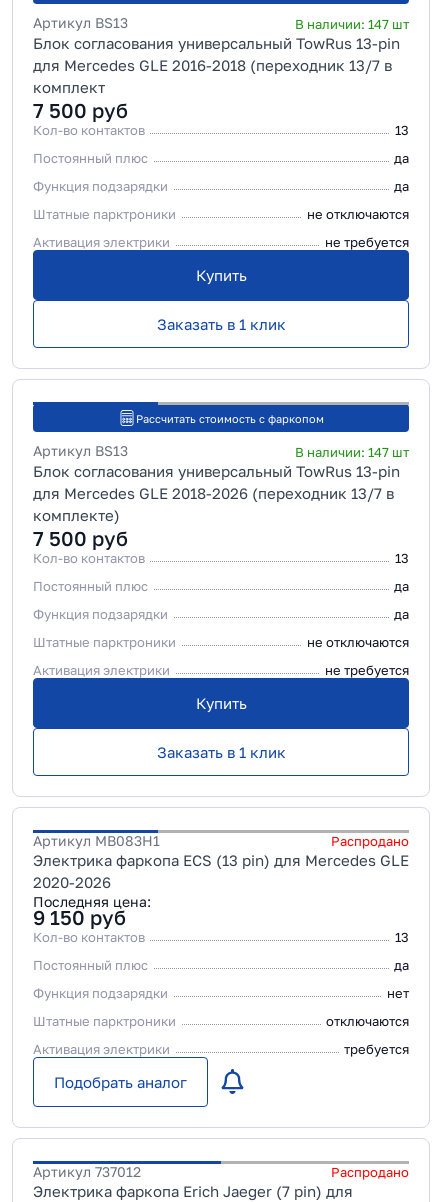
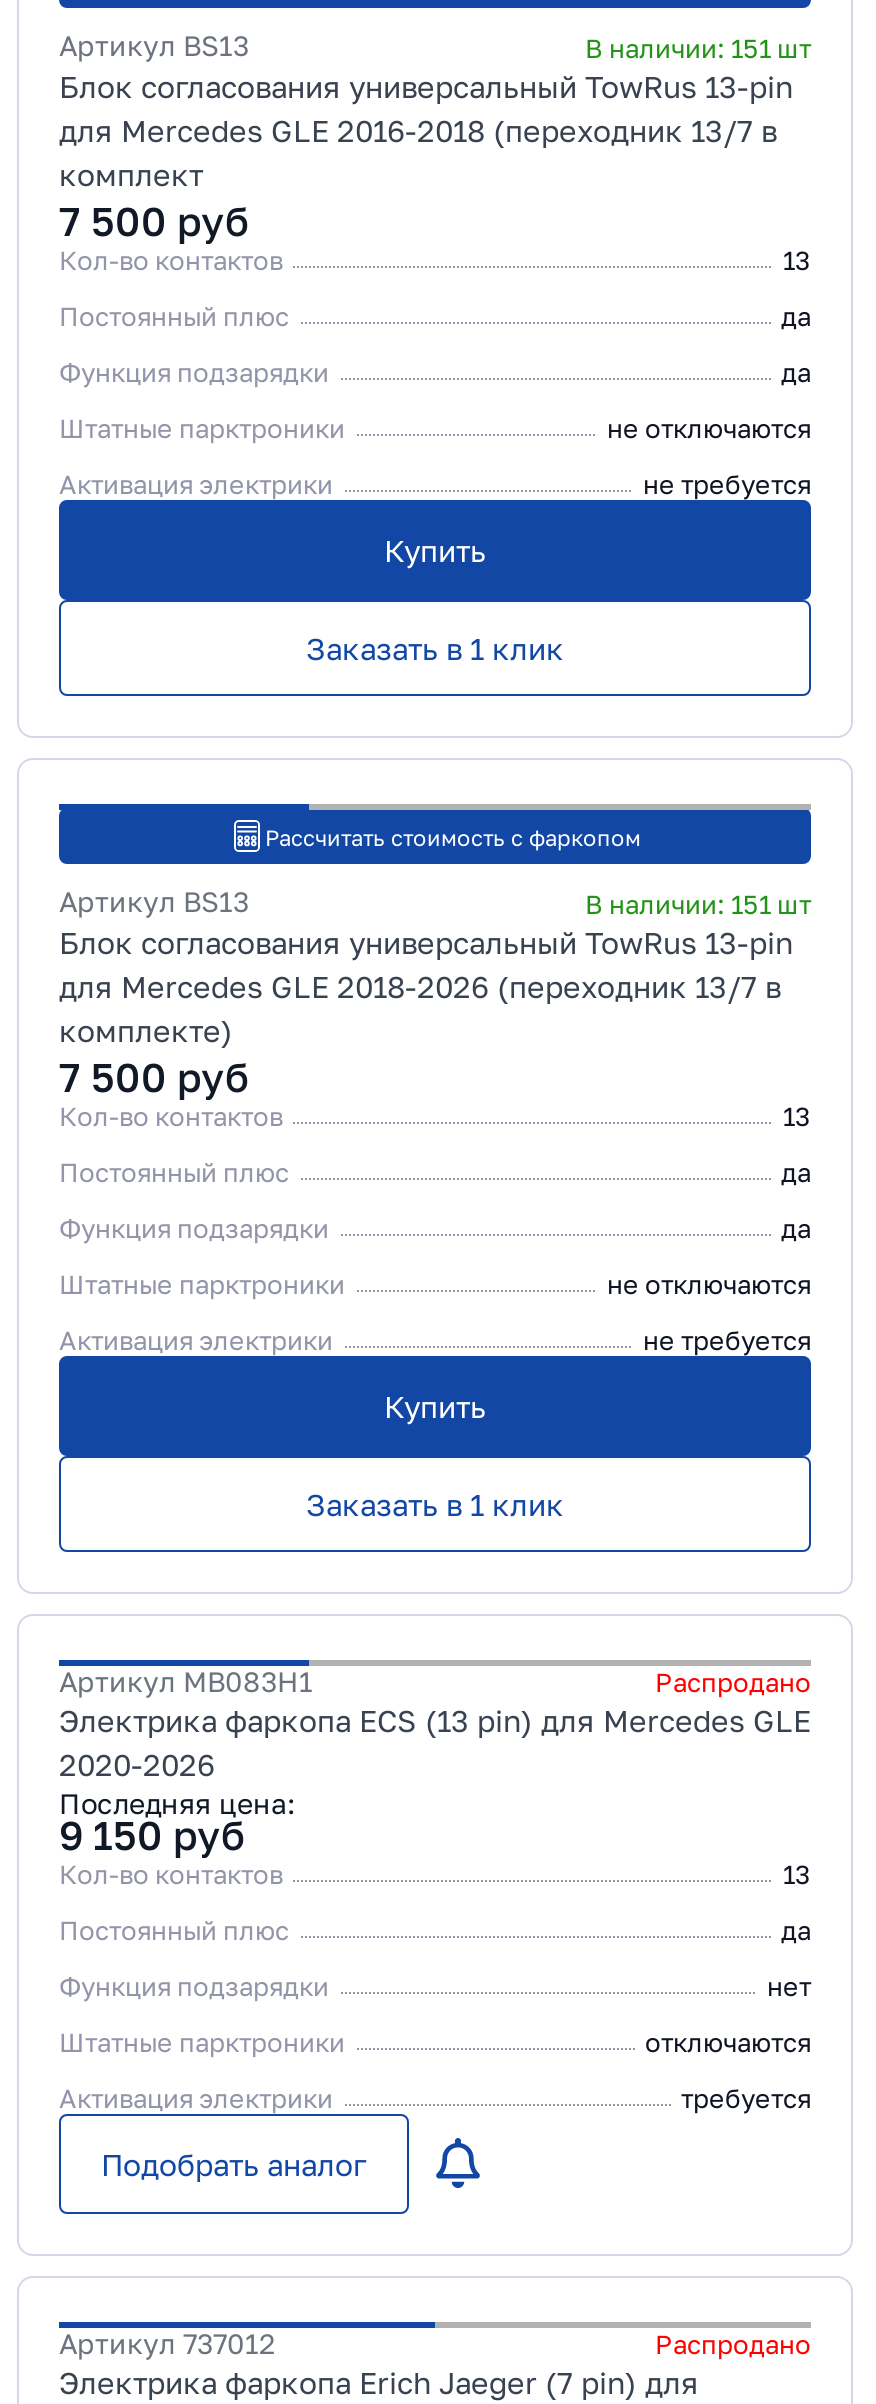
[295,16,409,32] В наличии: 147 шт -> [585,32,811,64] В наличии: 151 шт
[295,444,409,460] В наличии: 147 шт -> [585,888,811,920] В наличии: 151 шт

